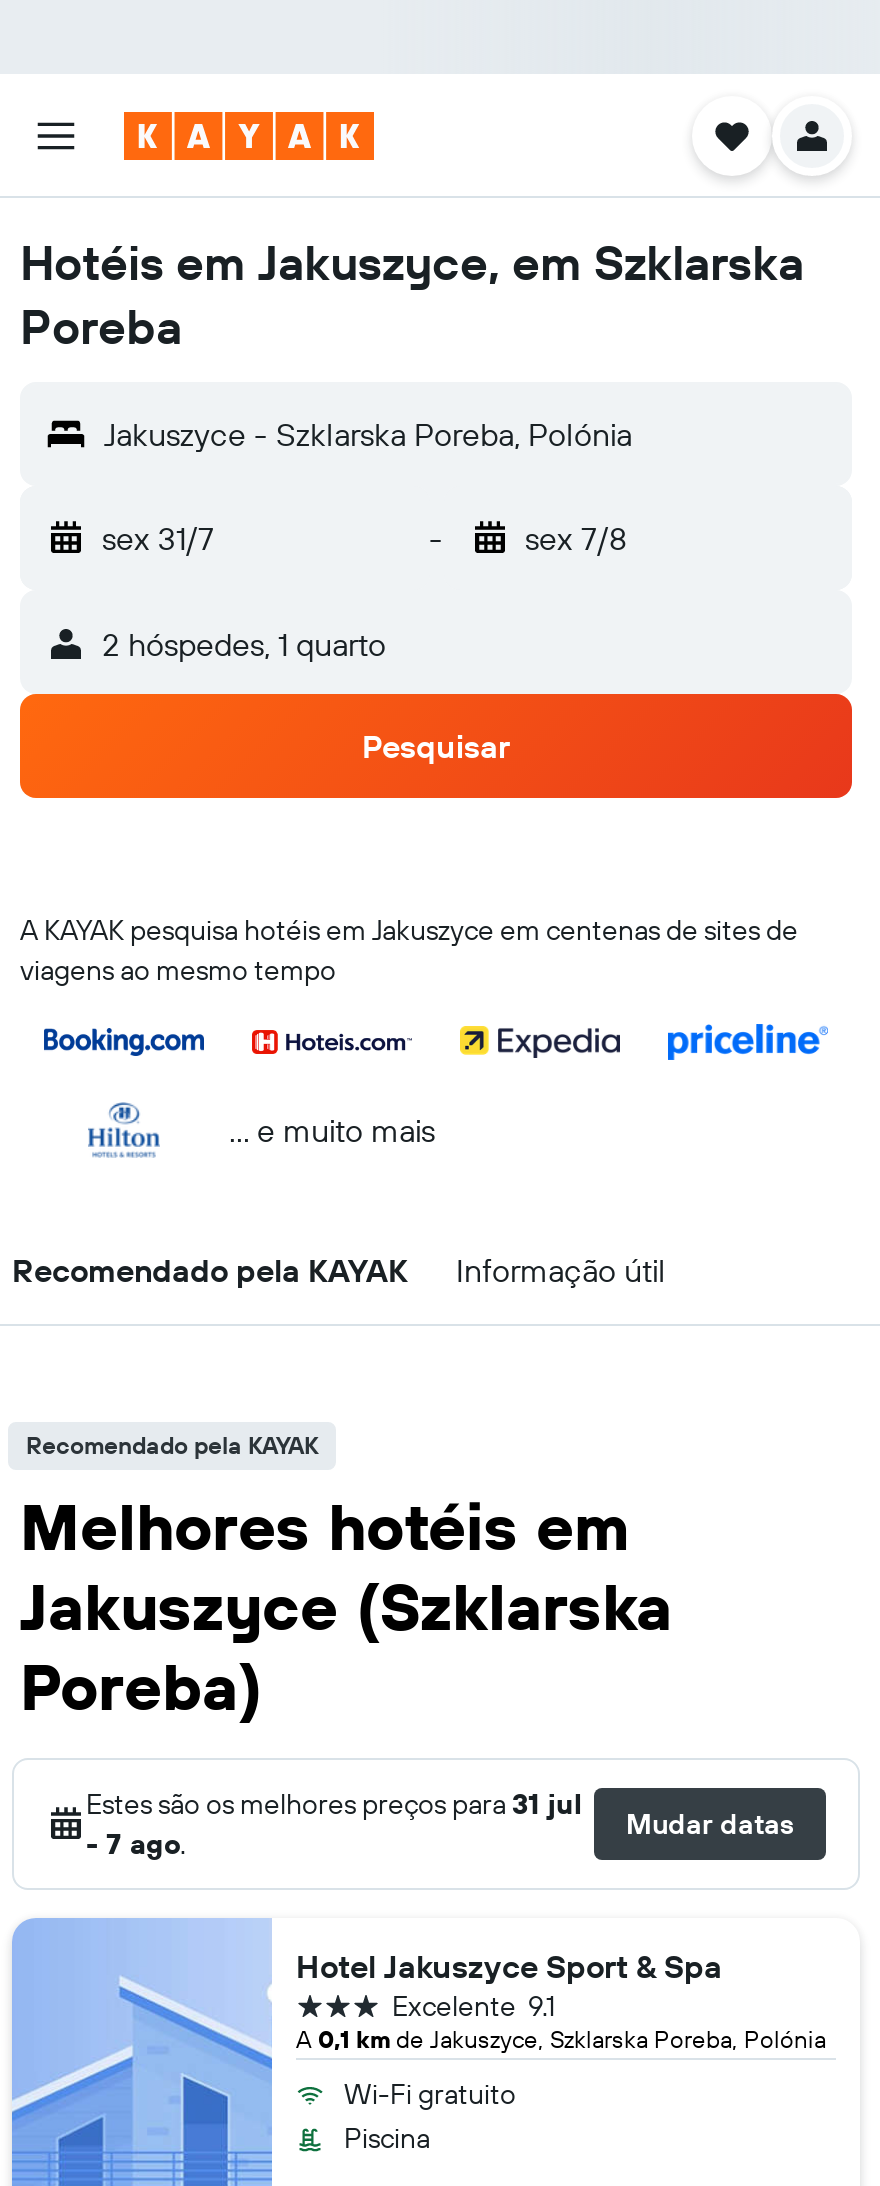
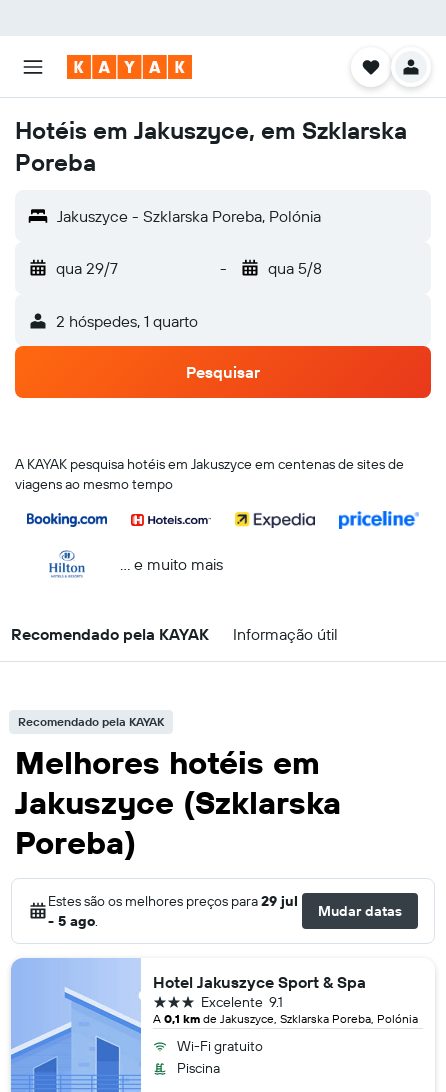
[102,518,214,558] sex 31/7 -> [56,258,118,278] qua 29/7
[525,518,627,558] sex 7/8 -> [267,258,321,278] qua 5/8
[86,1786,582,1822] Estes são os melhores preços para 31 jul -> [48,892,298,910] Estes são os melhores preços para 29 jul
[86,1826,186,1862] - 7 ago. -> [48,912,98,930] - 5 ago.

